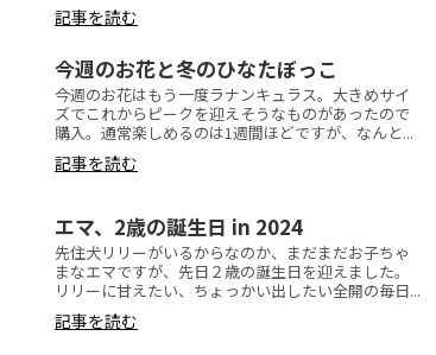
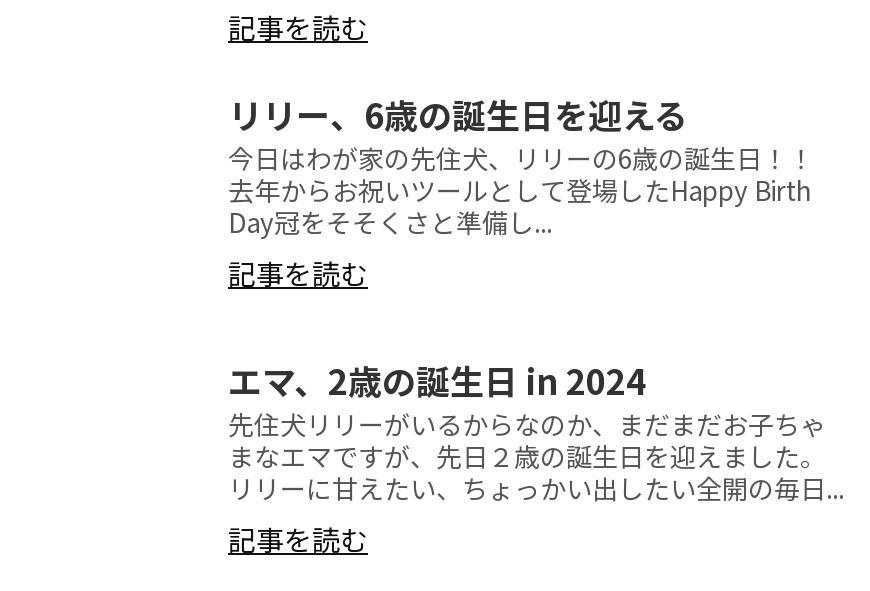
[55,53,413,144] 今週のお花と冬のひなたぼっこ | 今週のお花はもう一度ラナンキュラス。大きめサイ | ズでこれからピークを迎えそうなものがあったので | 購入。通常楽しめるのは1週間ほどですが、なんと... -> [228,90,814,242] リリー、6歳の誕生日を迎える | 今日はわが家の先住犬、リリーの6歳の誕生日！！ | 去年からお祝いツールとして登場したHappy Birth | Day冠をそそくさと準備し...

